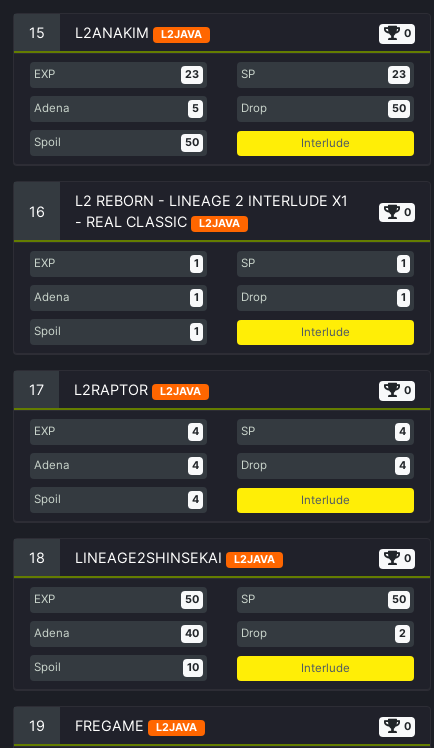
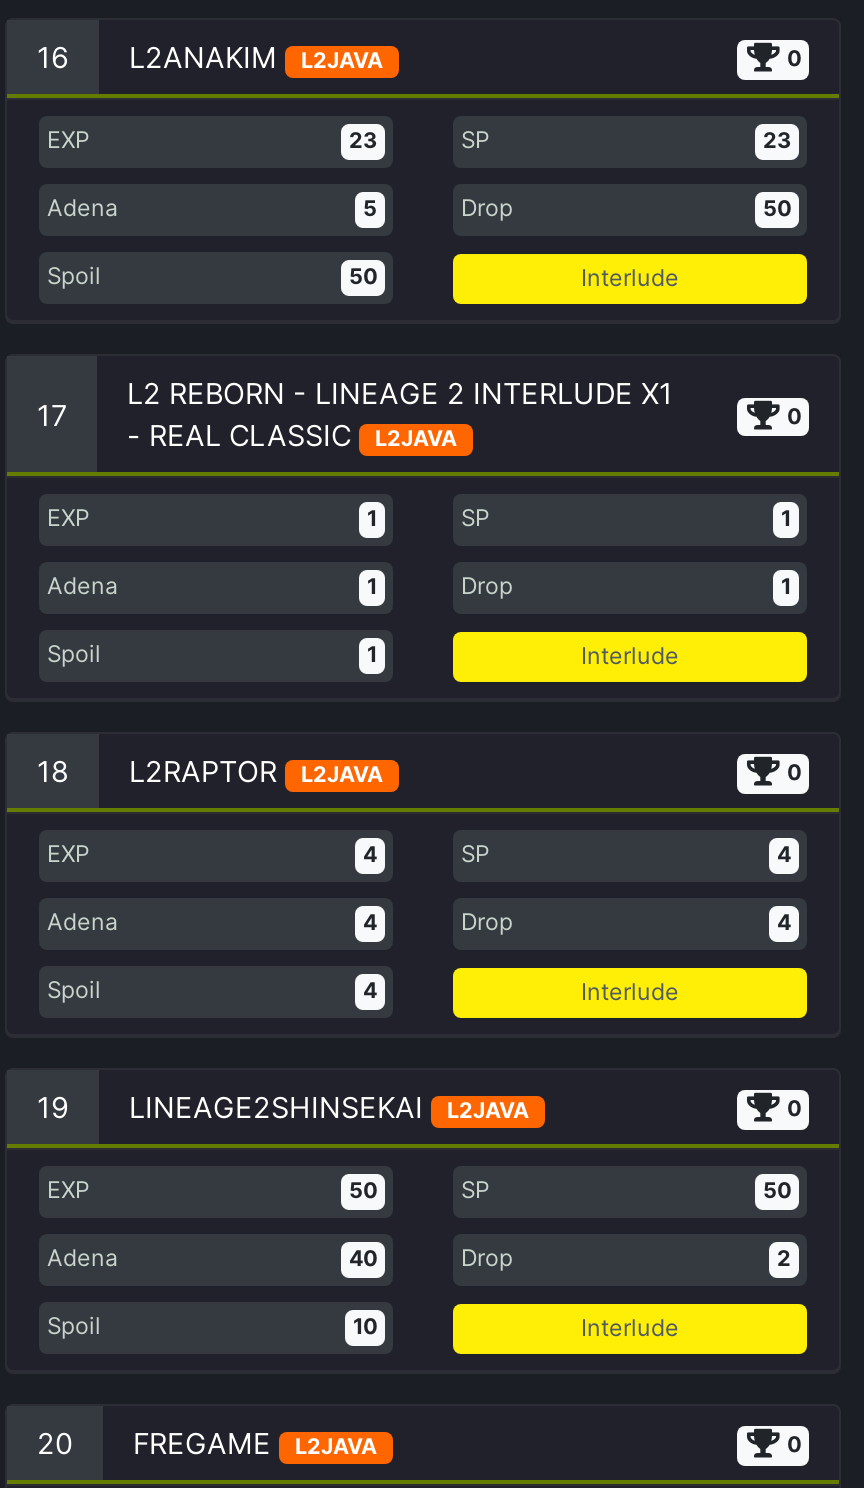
[29,24,202,41] 15 L2ANAKIM L2JAVA -> [37,40,383,74] 16 L2ANAKIM L2JAVA
[29,202,45,219] 16 -> [37,397,67,431] 17
[29,381,201,398] 17 L2RAPTOR L2JAVA -> [37,754,383,788] 18 L2RAPTOR L2JAVA
[29,549,275,566] 18 LINEAGE2SHINSEKAI L2JAVA -> [37,1090,529,1124] 19 LINEAGE2SHINSEKAI L2JAVA
[29,717,197,734] 19 FREGAME L2JAVA -> [37,1426,377,1460] 20 FREGAME L2JAVA

